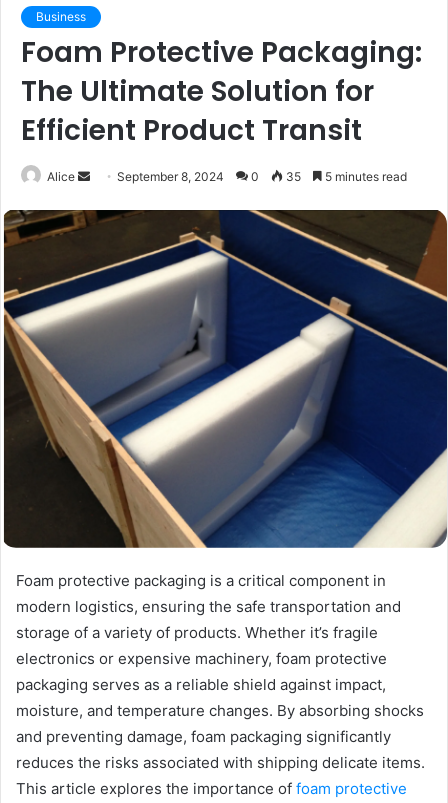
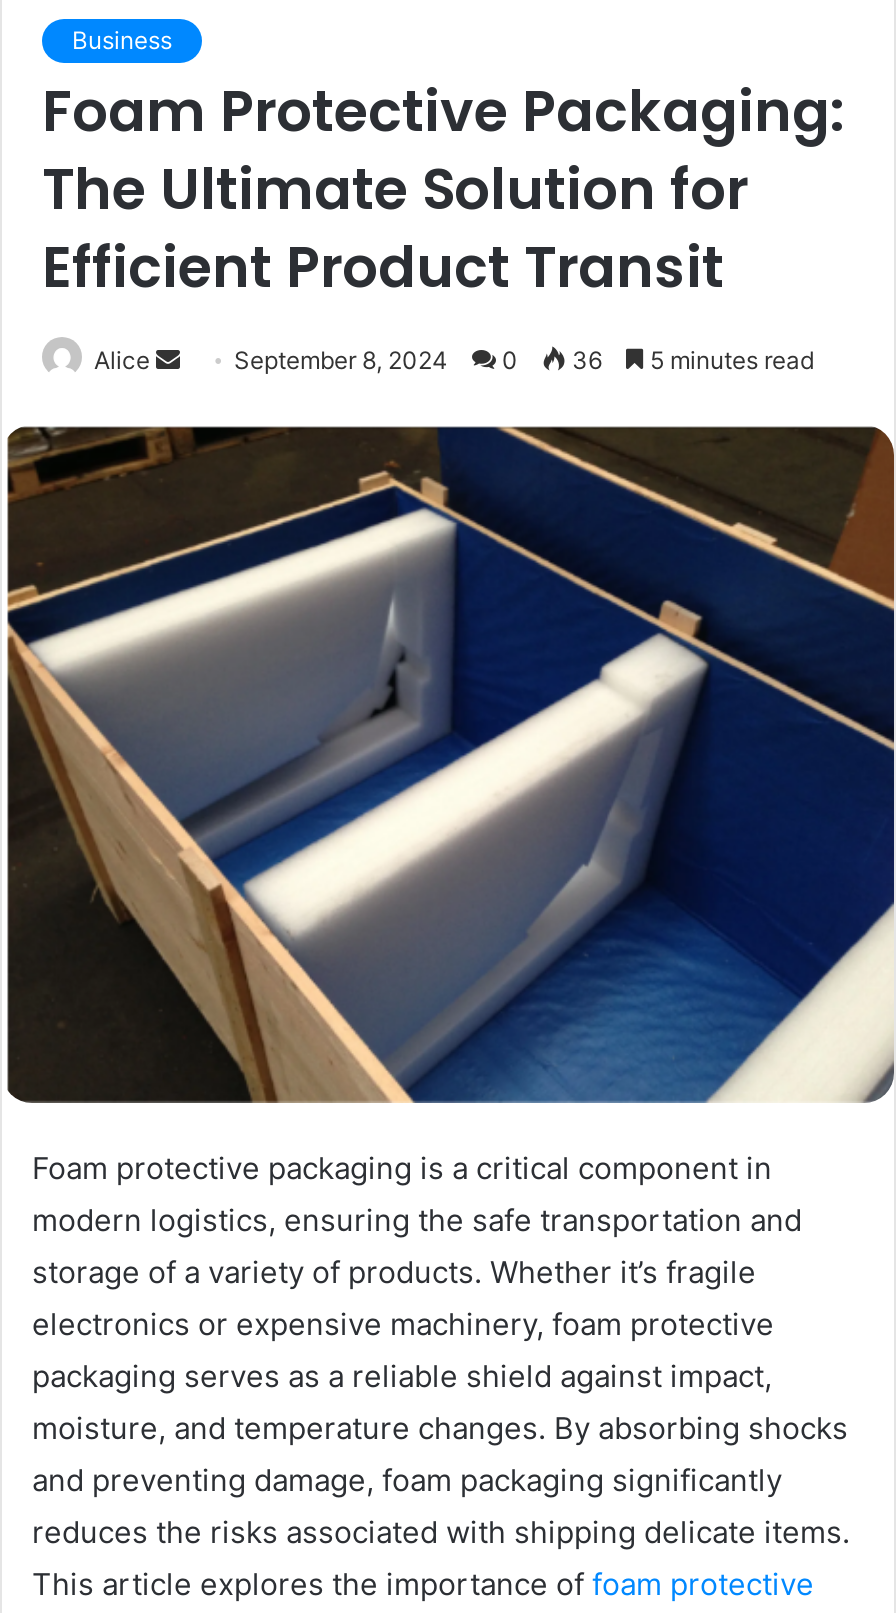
[283,169,301,184] 35 -> [566,345,602,375] 36

